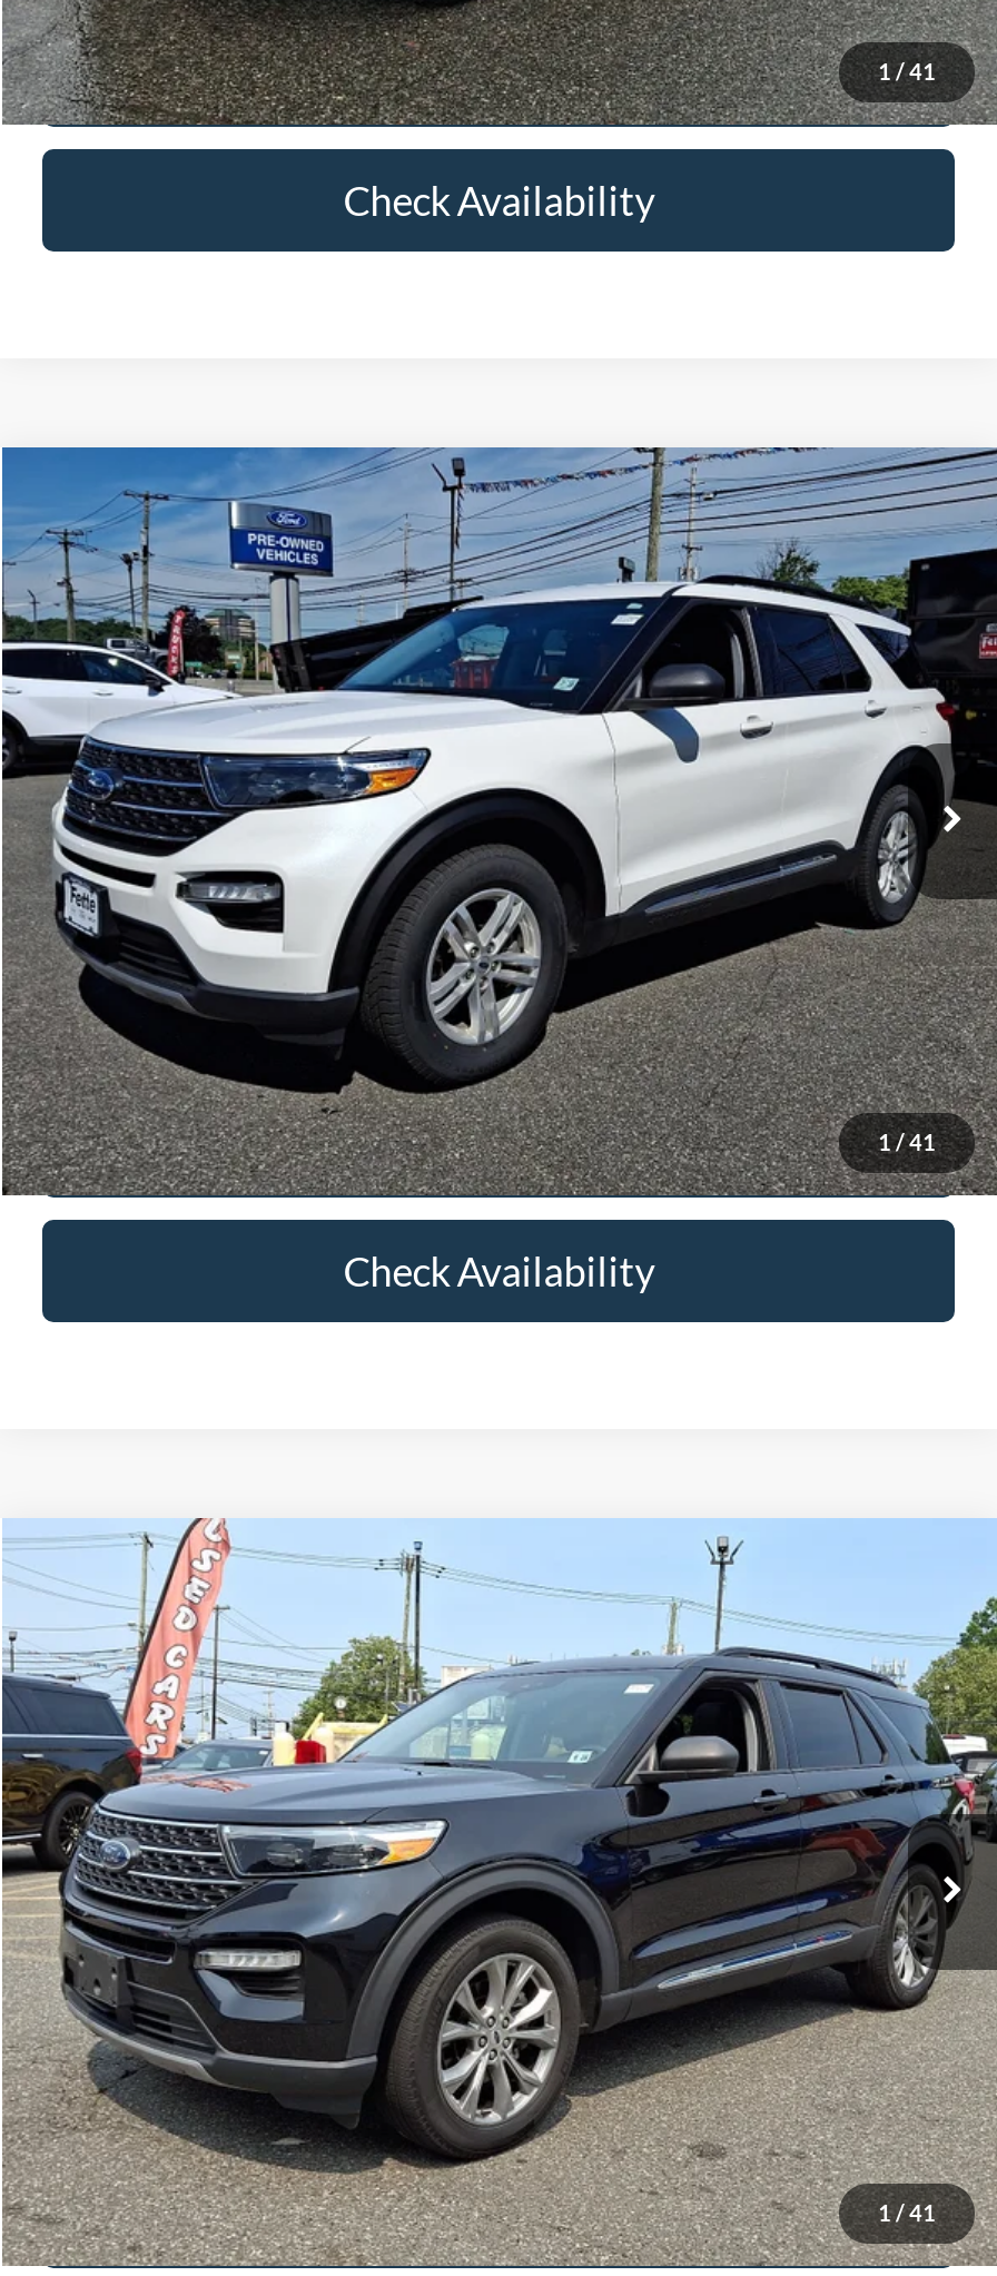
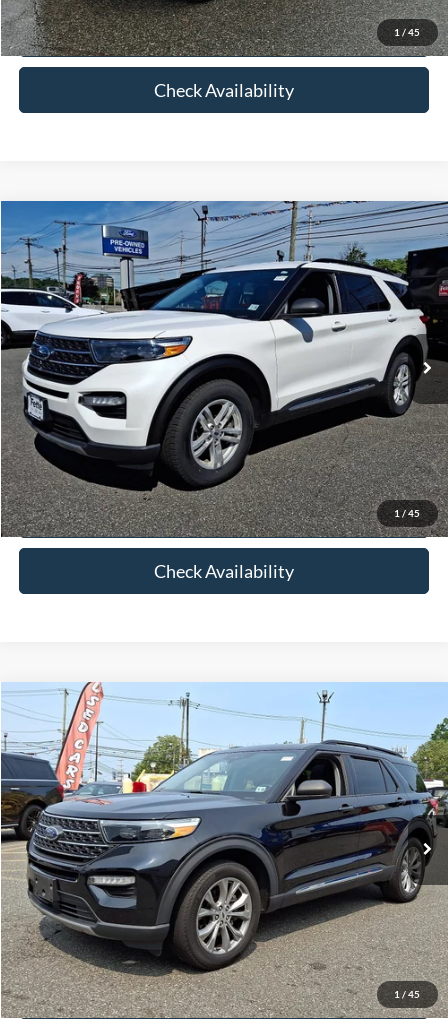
[878,59,936,86] 1 / 41 -> [394,26,420,38] 1 / 45
[878,1129,936,1156] 1 / 41 -> [394,507,420,519] 1 / 45
[878,2200,936,2227] 1 / 41 -> [394,988,420,1000] 1 / 45

